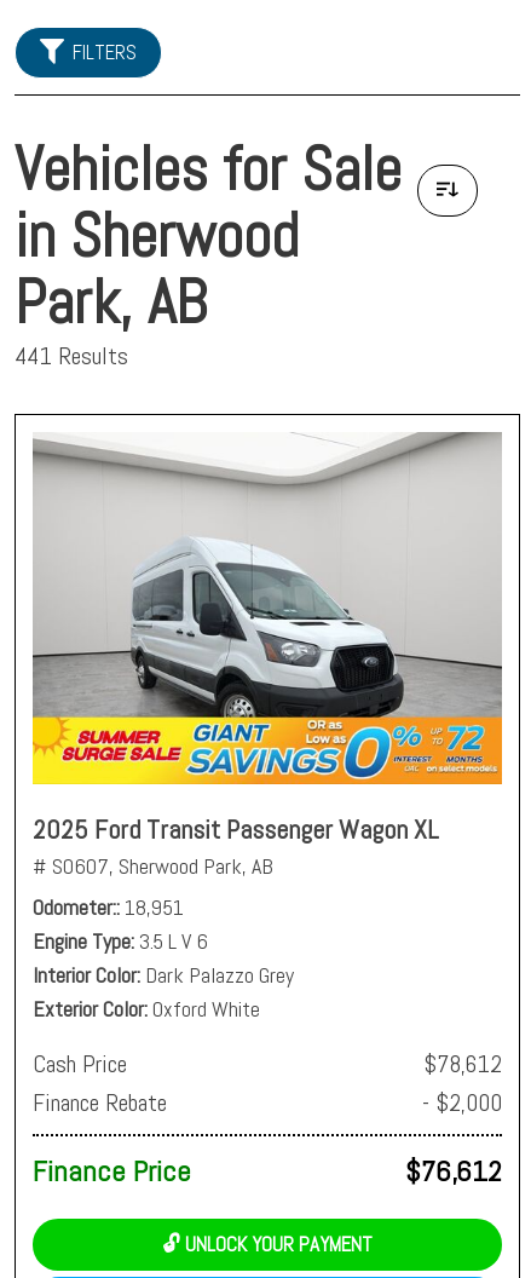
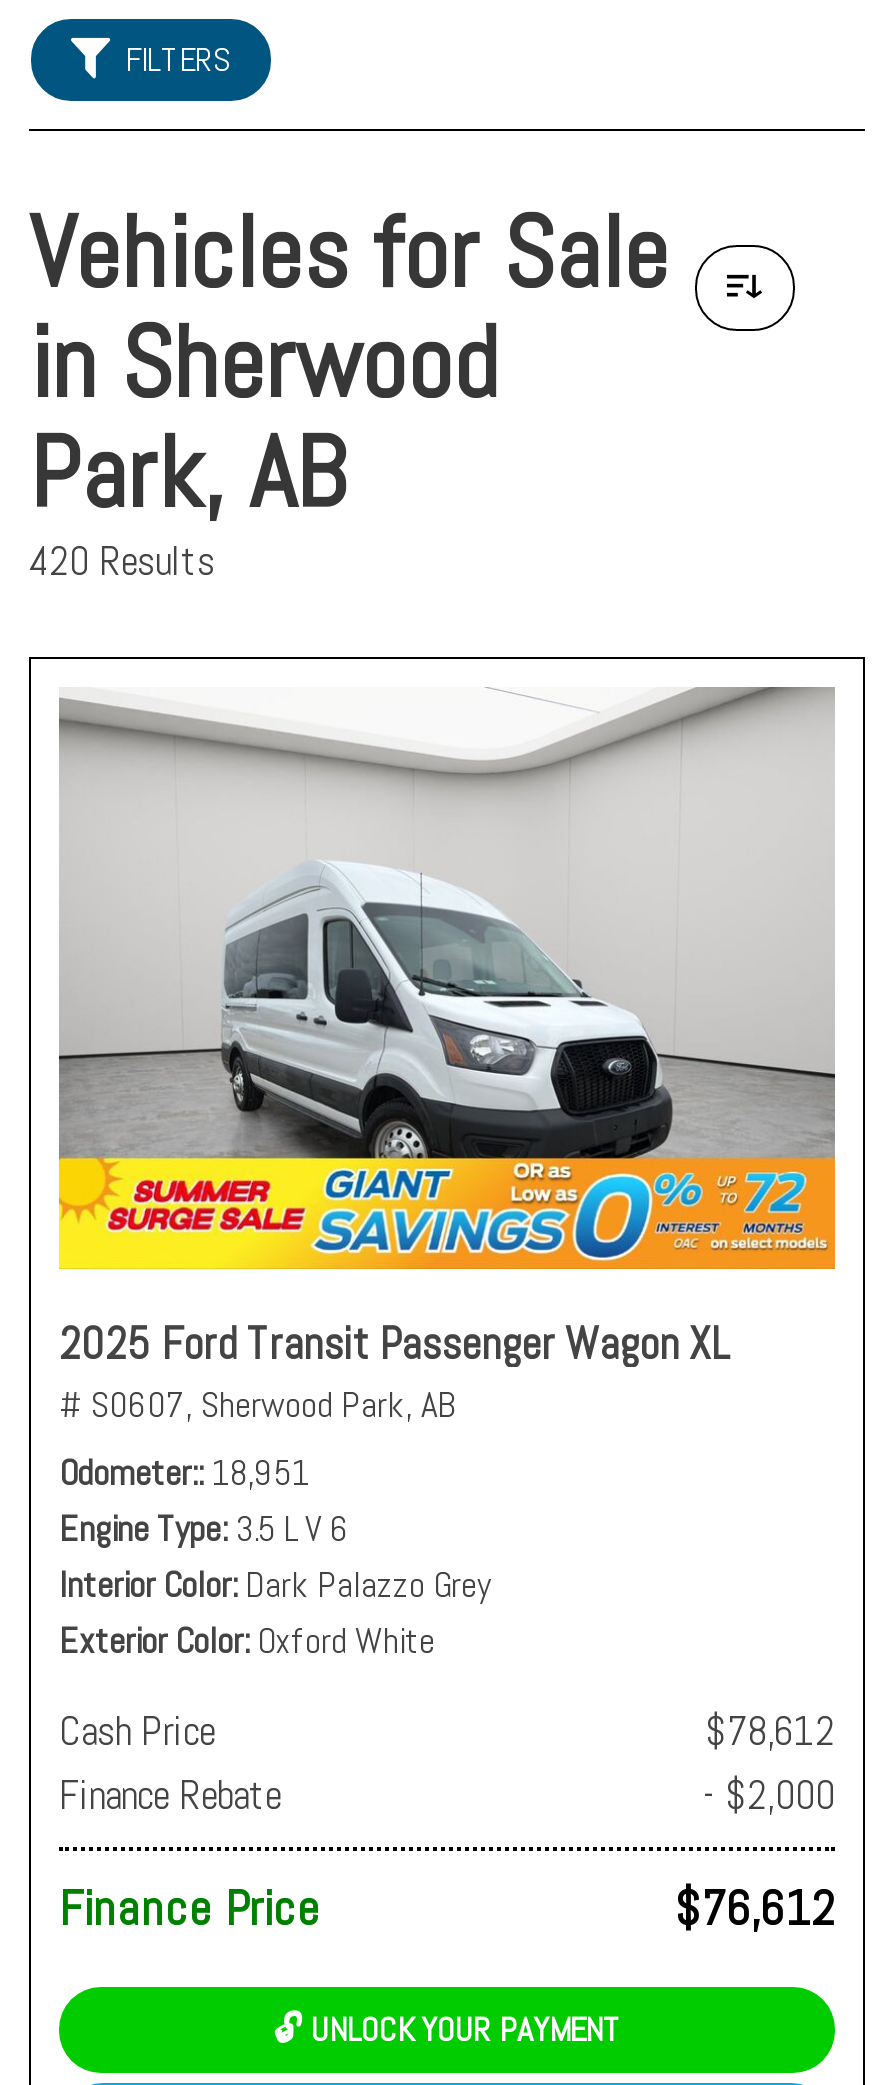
[15,340,128,372] 441 Results -> [29,535,215,587] 420 Results

